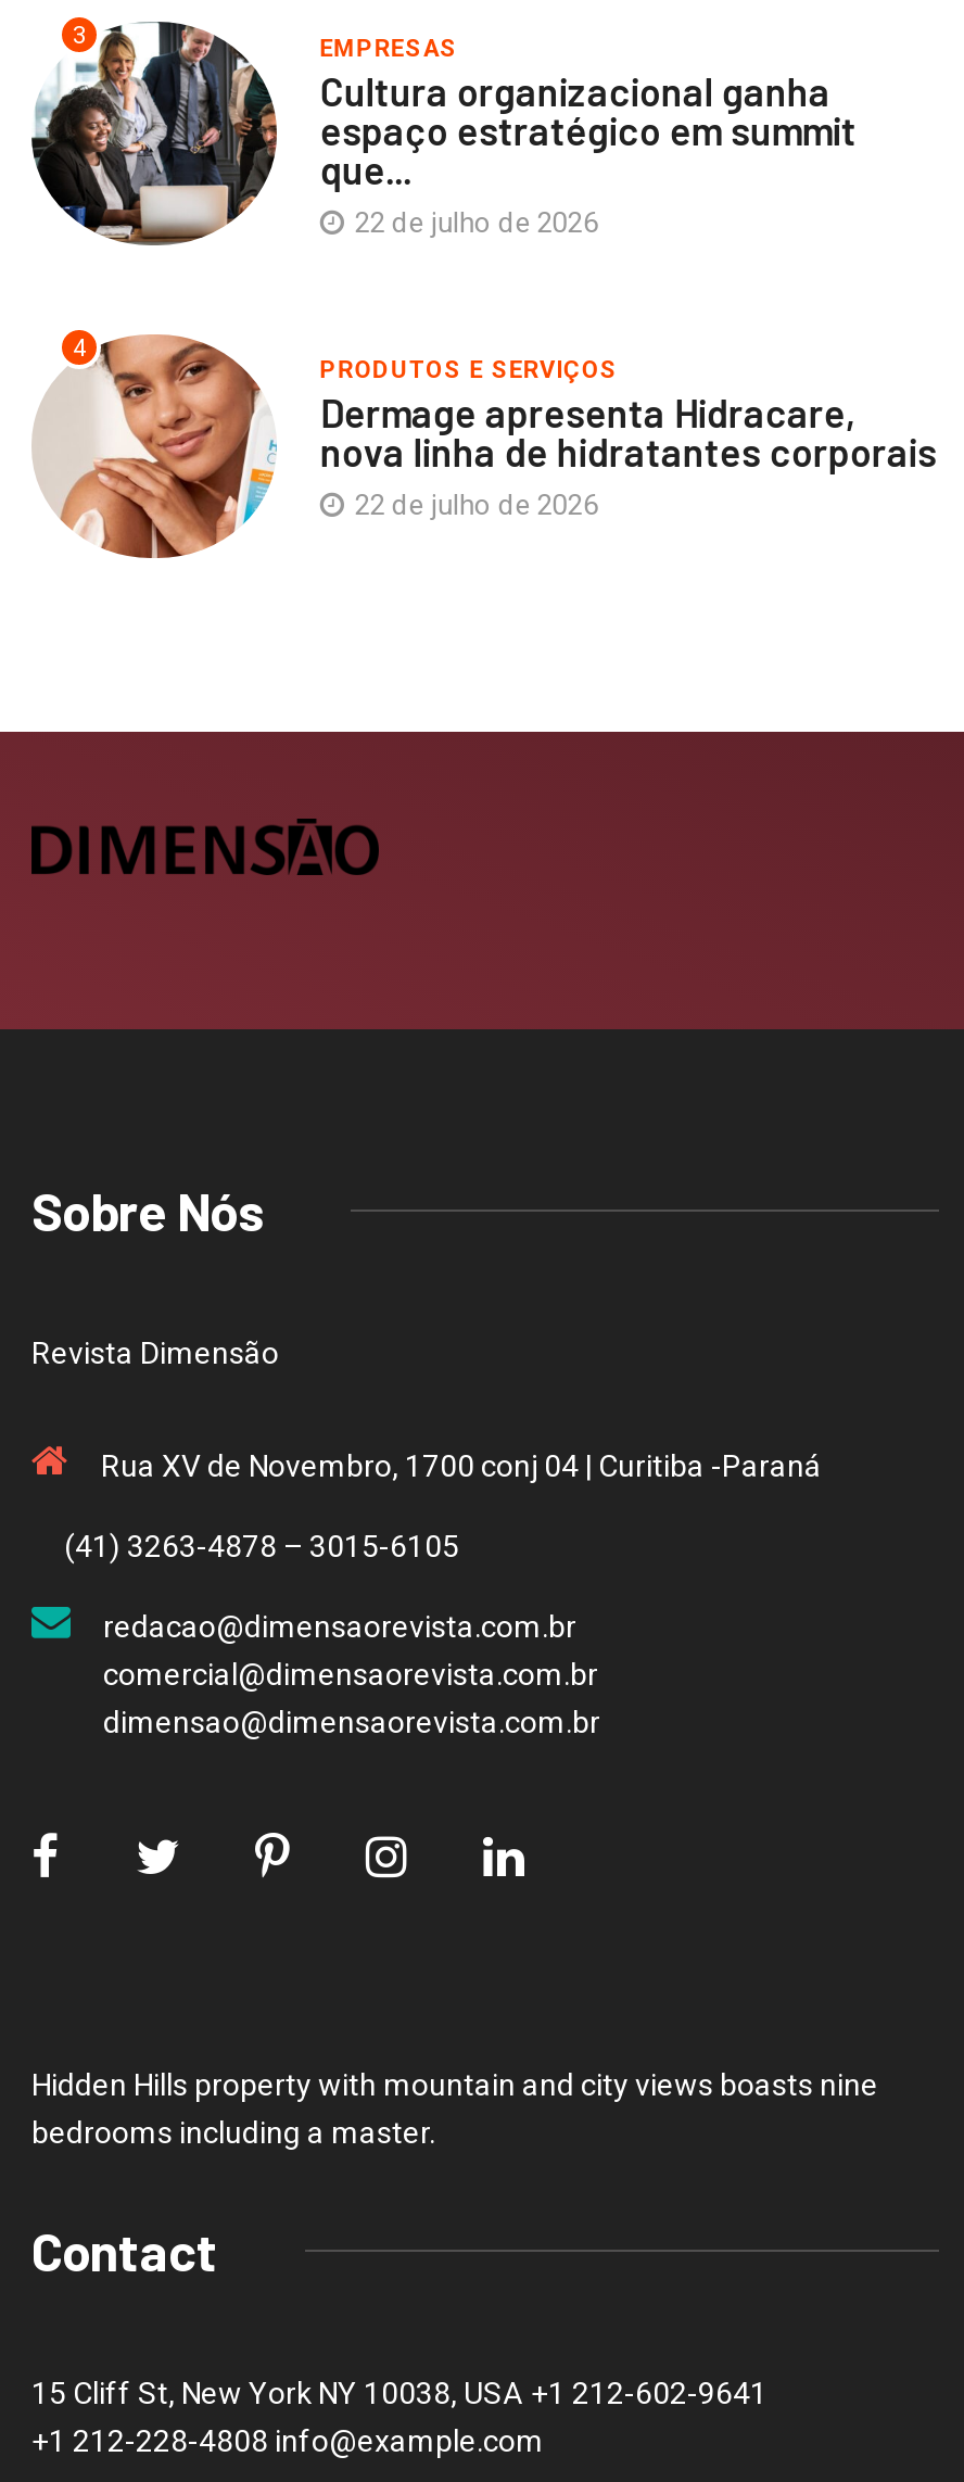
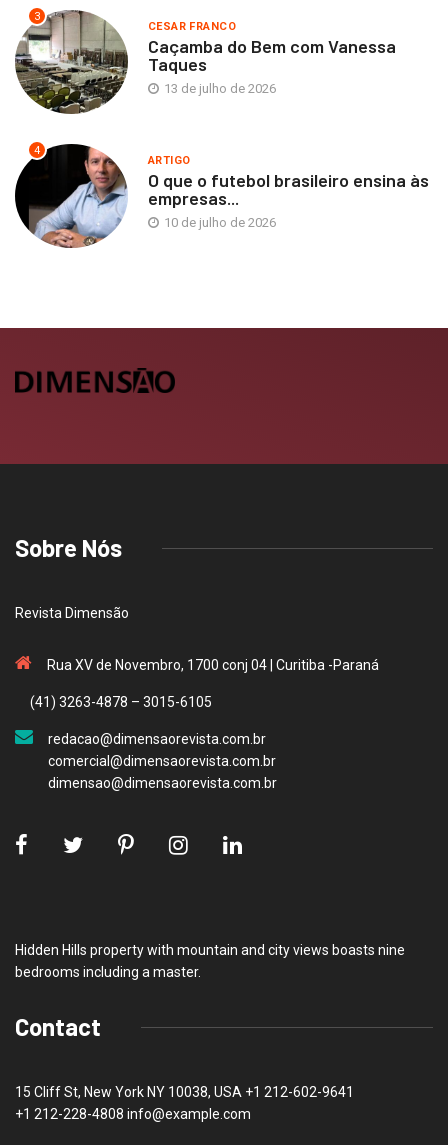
[34,22,856,243] [image] | EMPRESAS | Cultura organizacional ganha | espaço estratégico em summit | que... | 22 de julho de 2026 -> [15,10,396,112] [image] | CESAR FRANCO | Caçamba do Bem com Vanessa | Taques | 13 de julho de 2026
[31,332,937,558] [image] | PRODUTOS E SERVIÇOS | Dermage apresenta Hidracare, | nova linha de hidratantes corporais | 22 de julho de 2026 -> [14,143,429,248] [image] | ARTIGO | O que o futebol brasileiro ensina às | empresas... | 10 de julho de 2026

